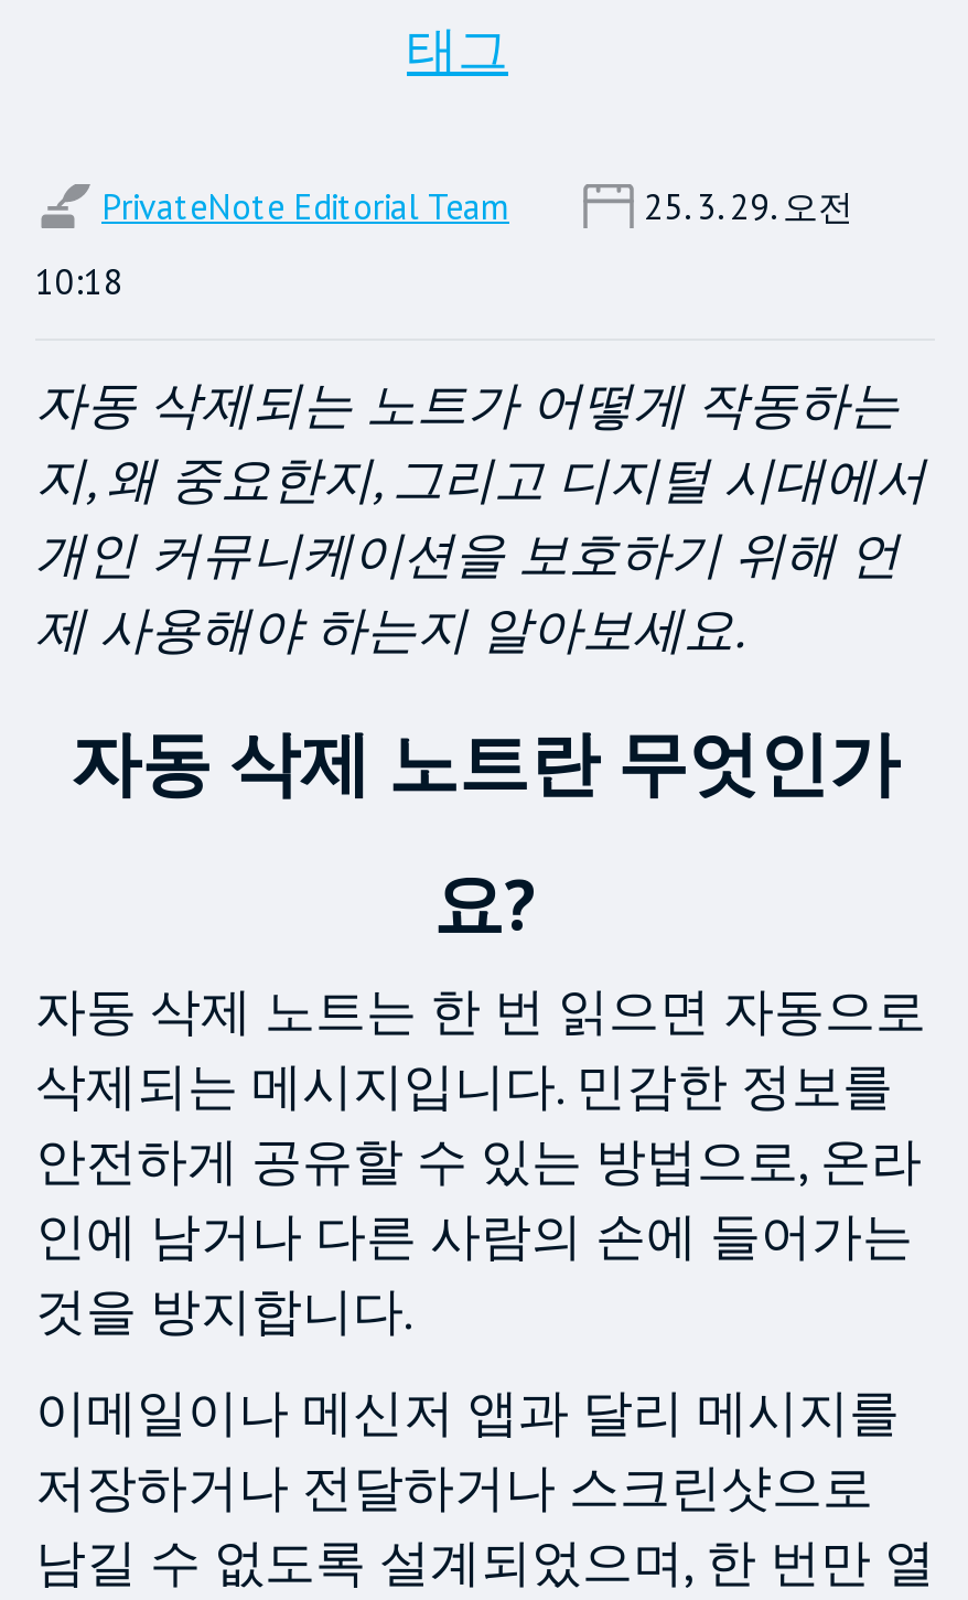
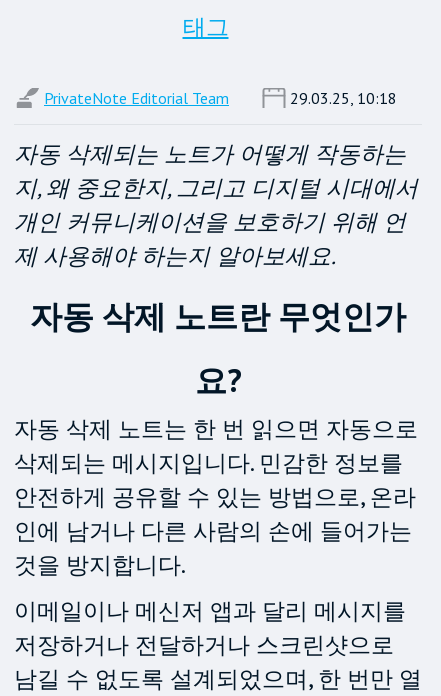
[35,183,853,302] 25. 3. 29. 오전 | 10:18 -> [290,87,397,107] 29.03.25, 10:18

